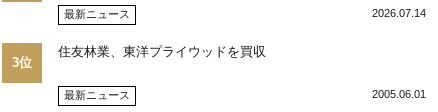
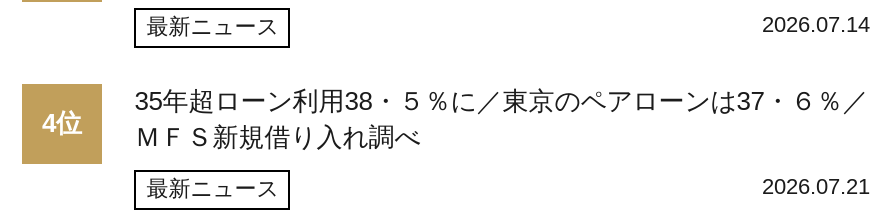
[58,44,266,59] 住友林業、東洋プライウッドを買収 -> [134,86,868,152] 35年超ローン利用38・５％に／東京のペアローンは37・６％／ | ＭＦＳ新規借り入れ調べ
[12,55,32,70] 3位 -> [42,108,82,138] 4位
[372,88,426,100] 2005.06.01 -> [762,174,870,198] 2026.07.21

